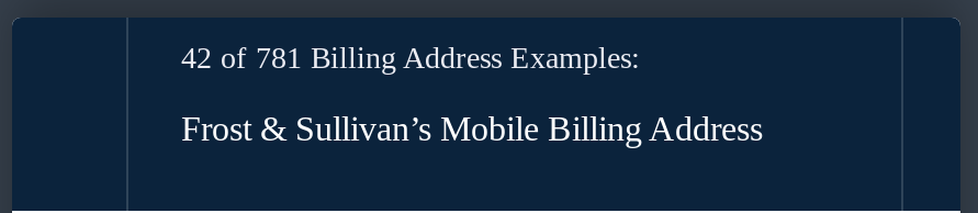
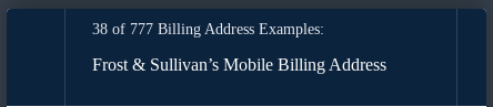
[181,42,640,75] 42 of 781 Billing Address Examples: -> [92,21,324,38] 38 of 777 Billing Address Examples:

